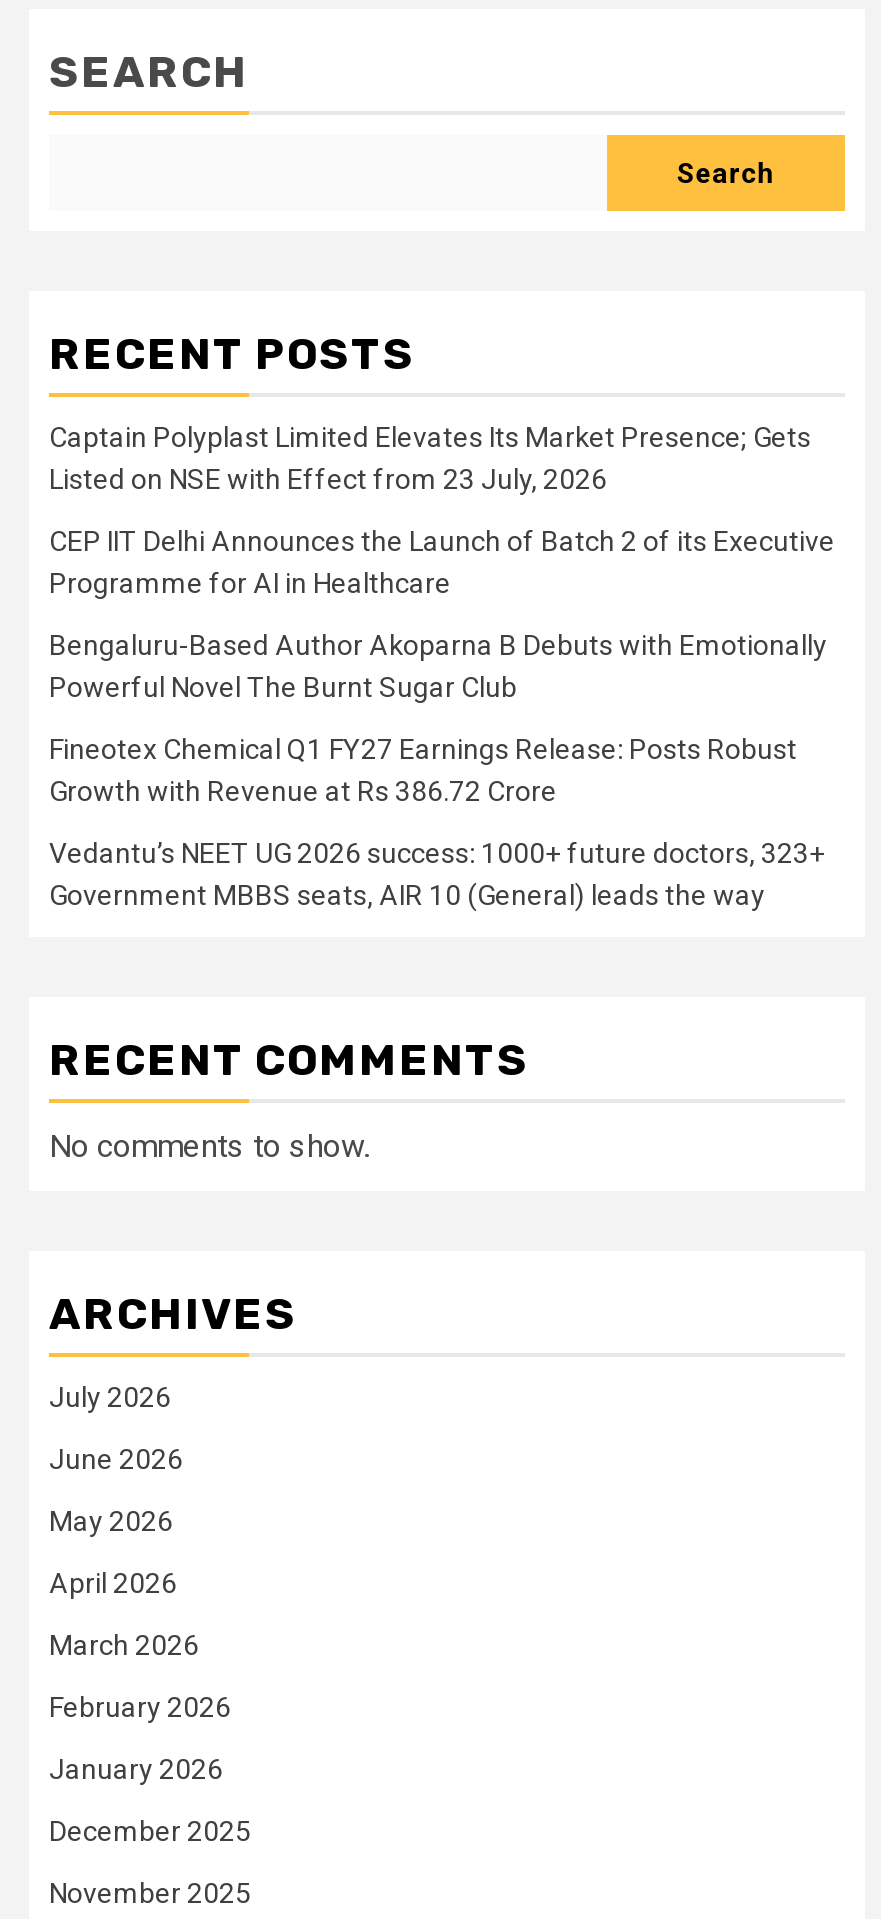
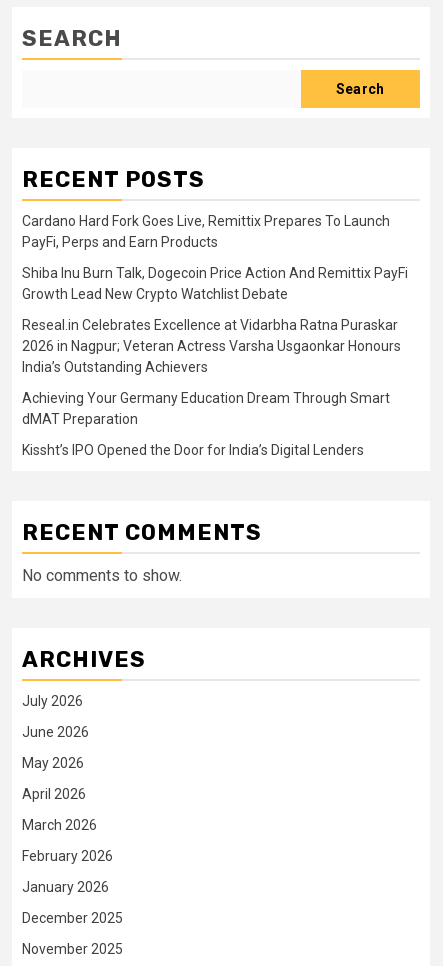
[49,421,811,495] Captain Polyplast Limited Elevates Its Market Presence; Gets | Listed on NSE with Effect from 23 July, 2026 -> [22,213,390,250] Cardano Hard Fork Goes Live, Remittix Prepares To Launch | PayFi, Perps and Earn Products
[49,525,835,599] CEP IIT Delhi Announces the Launch of Batch 2 of its Executive | Programme for AI in Healthcare -> [22,265,408,302] Shiba Inu Burn Talk, Dogecoin Price Action And Remittix PayFi | Growth Lead New Crypto Watchlist Debate
[49,629,827,703] Bengaluru-Based Author Akoparna B Debuts with Emotionally | Powerful Novel The Burnt Sugar Club -> [22,317,401,375] Reseal.in Celebrates Excellence at Vidarbha Ratna Puraskar | 2026 in Nagpur; Veteran Actress Varsha Usgaonkar Honours | India’s Outstanding Achievers
[49,733,797,807] Fineotex Chemical Q1 FY27 Earnings Release: Posts Robust | Growth with Revenue at Rs 386.72 Crore -> [22,390,390,427] Achieving Your Germany Education Dream Through Smart | dMAT Preparation
[49,837,825,911] Vedantu’s NEET UG 2026 success: 1000+ future doctors, 323+ | Government MBBS seats, AIR 10 (General) leads the way -> [22,442,364,458] Kissht’s IPO Opened the Door for India’s Digital Lenders

